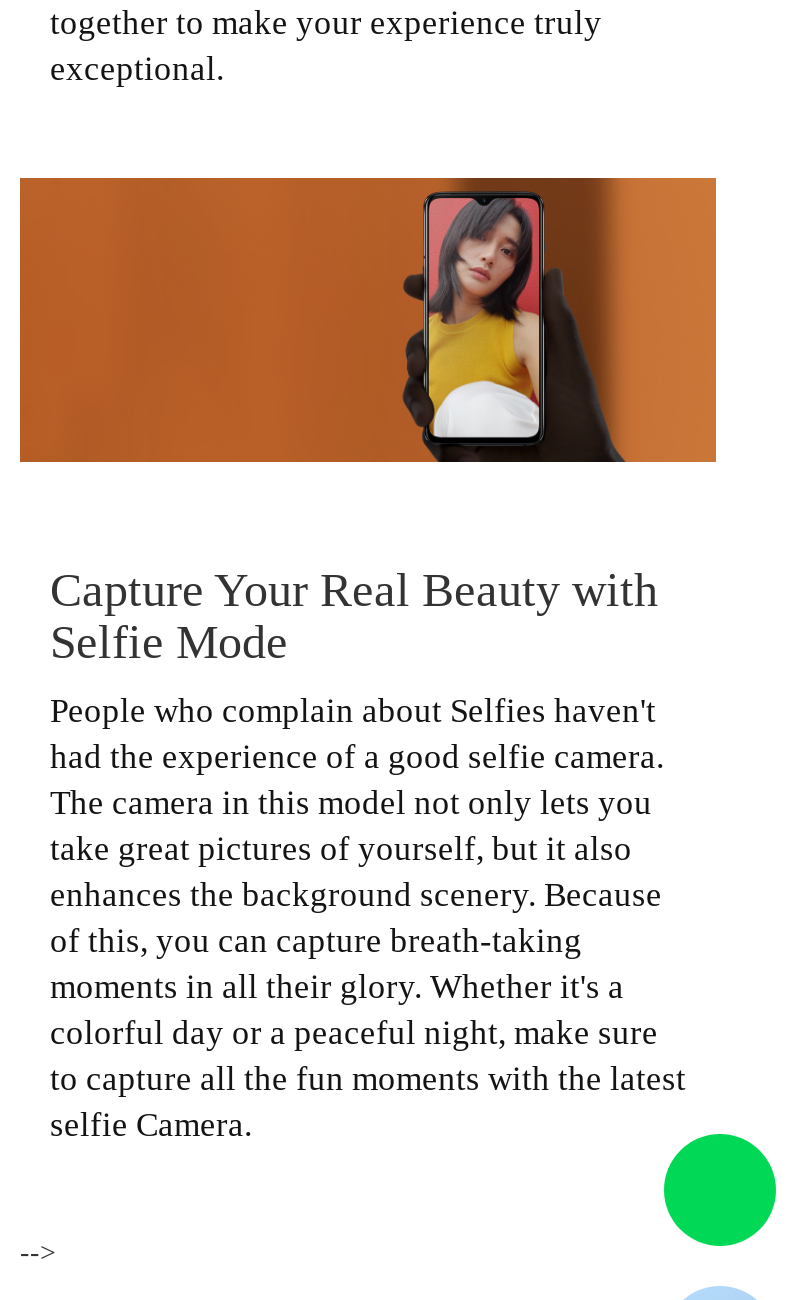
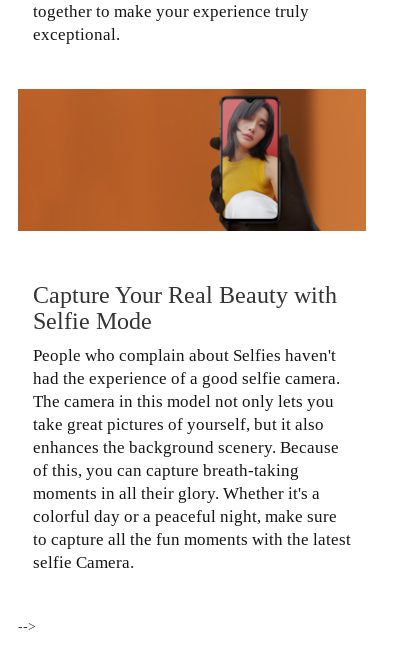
[662,1132,778,1248] [image] -> none

